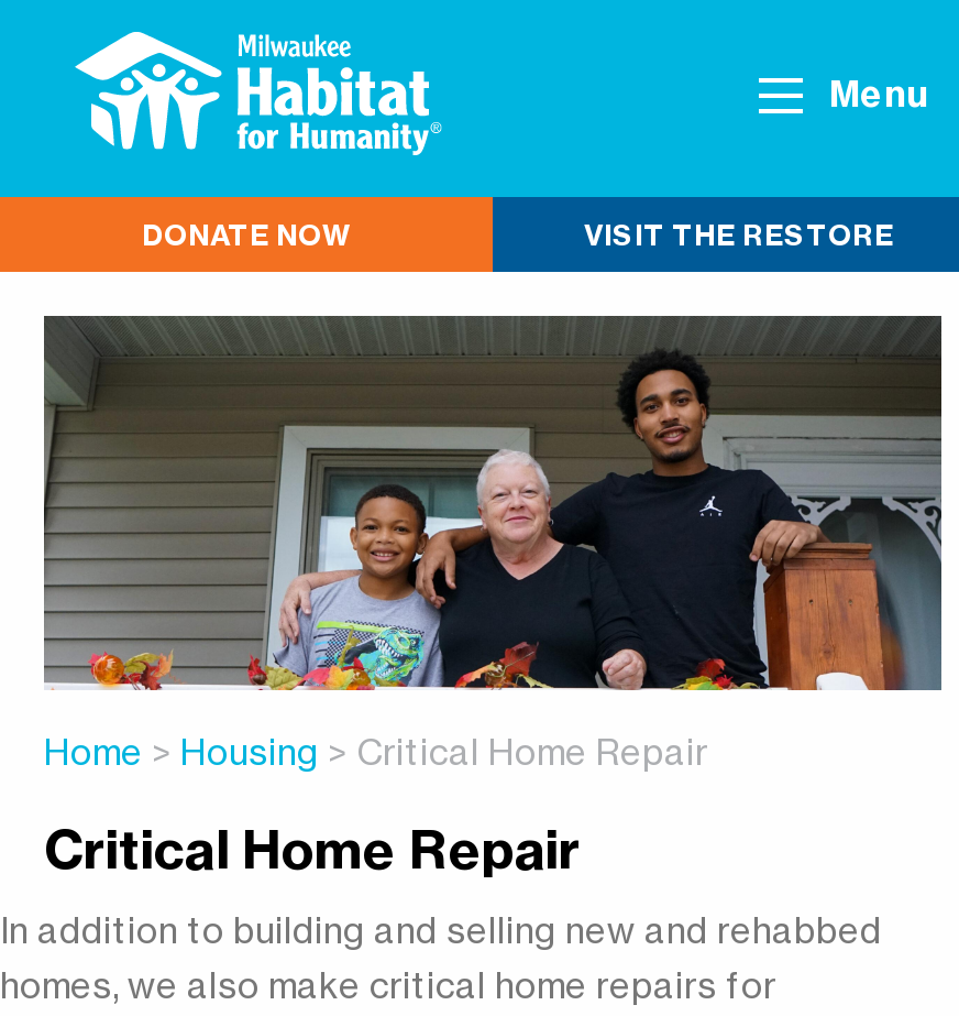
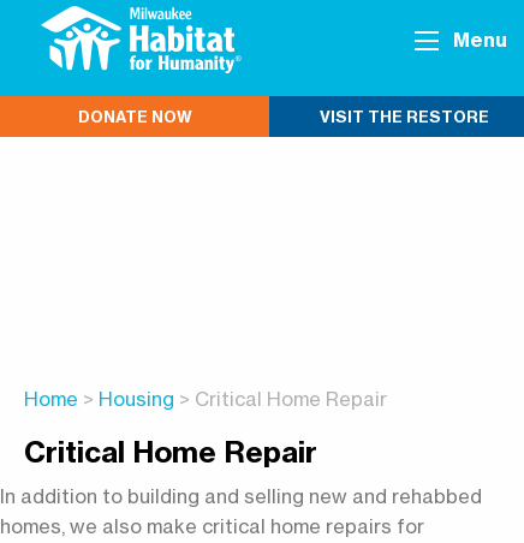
[42,314,944,692] [image] -> none

